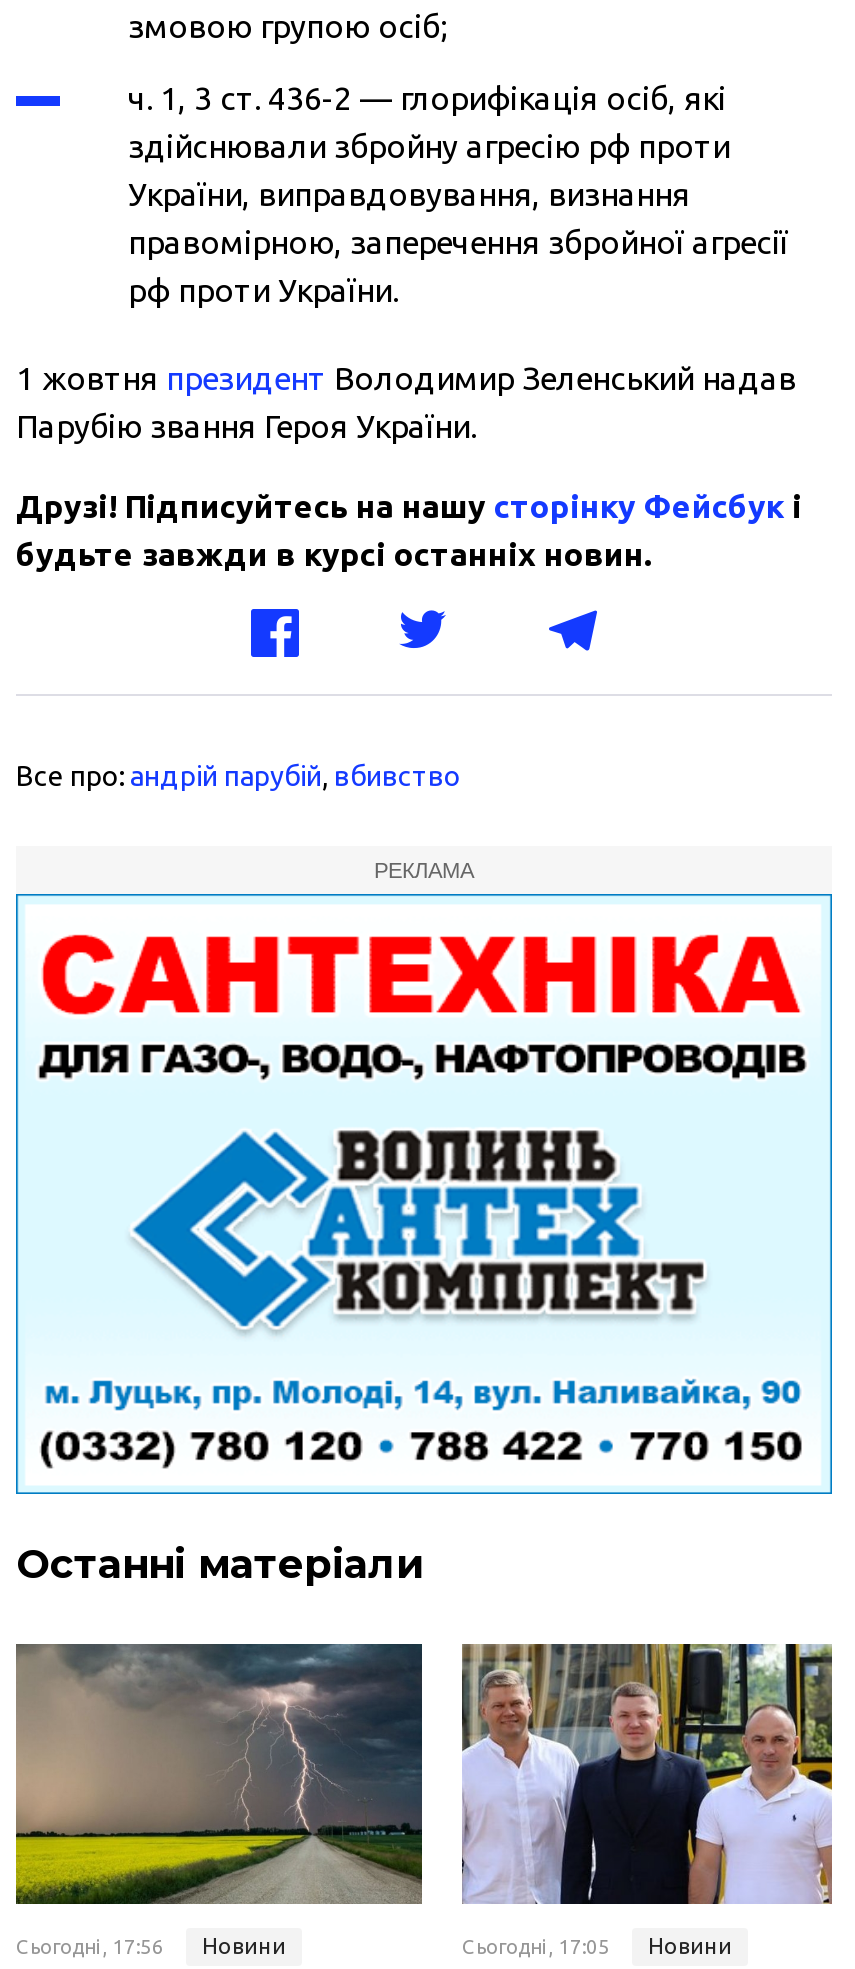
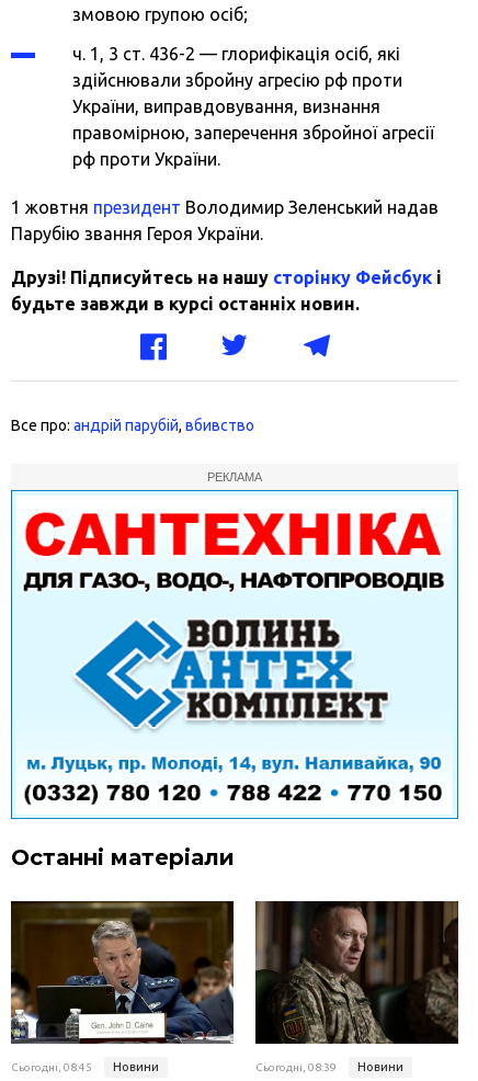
[14,1642,424,1957] [image] | Сьогодні, 17:56 Новини -> [10,900,235,1073] [image] | Сьогодні, 08:45 Новини
[460,1642,834,1957] [image] | Сьогодні, 17:05 Новини -> [254,900,459,1073] [image] | Сьогодні, 08:39 Новини

